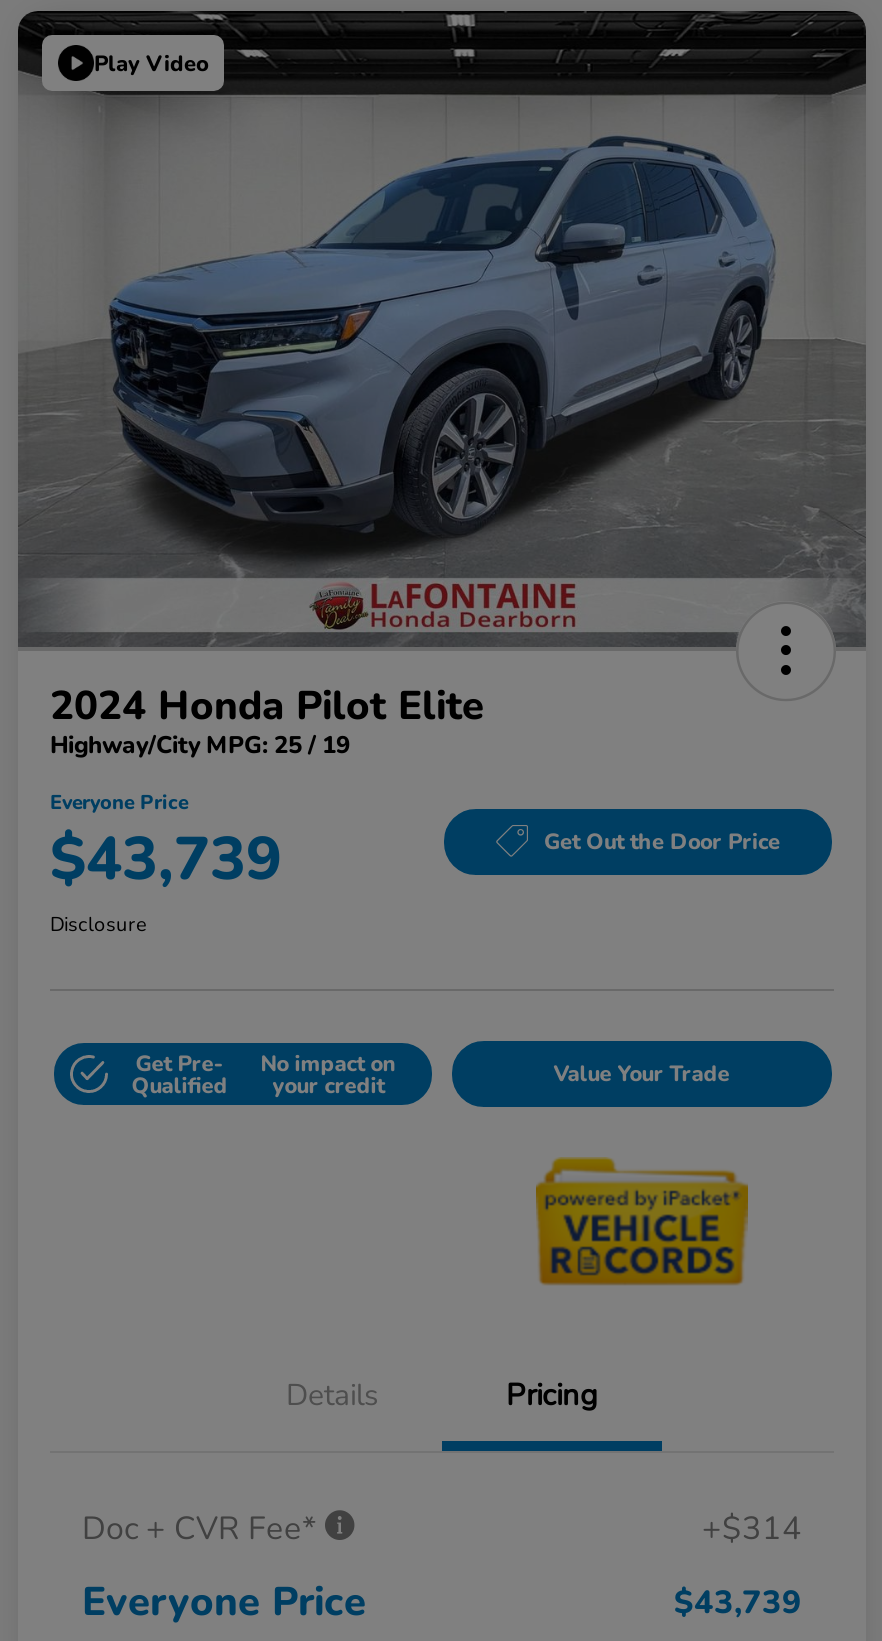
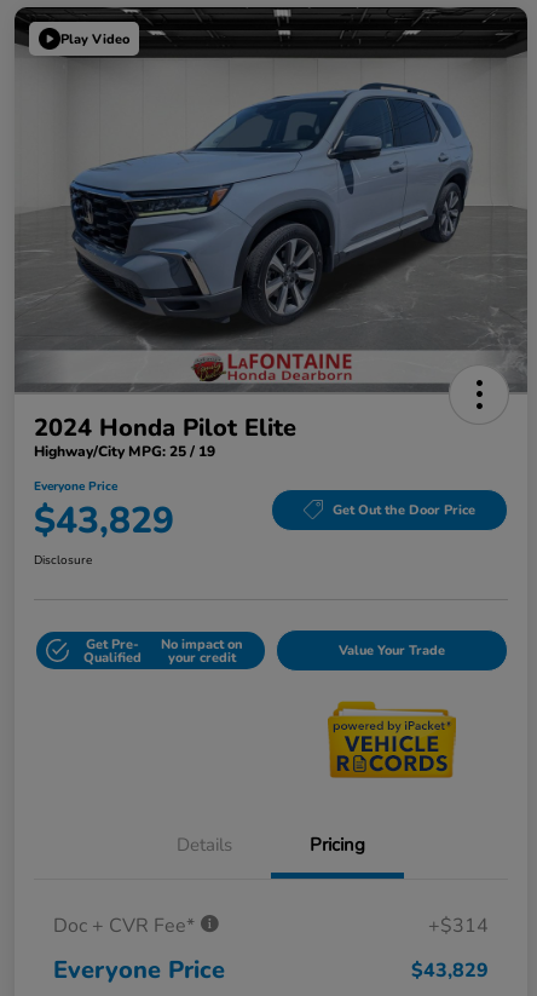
[50,819,282,901] $43,739 -> [34,496,174,546] $43,829
[674,1581,802,1625] $43,739 -> [411,958,489,984] $43,829

